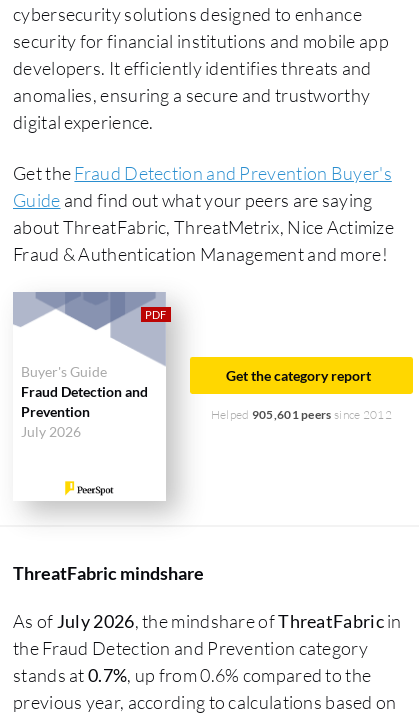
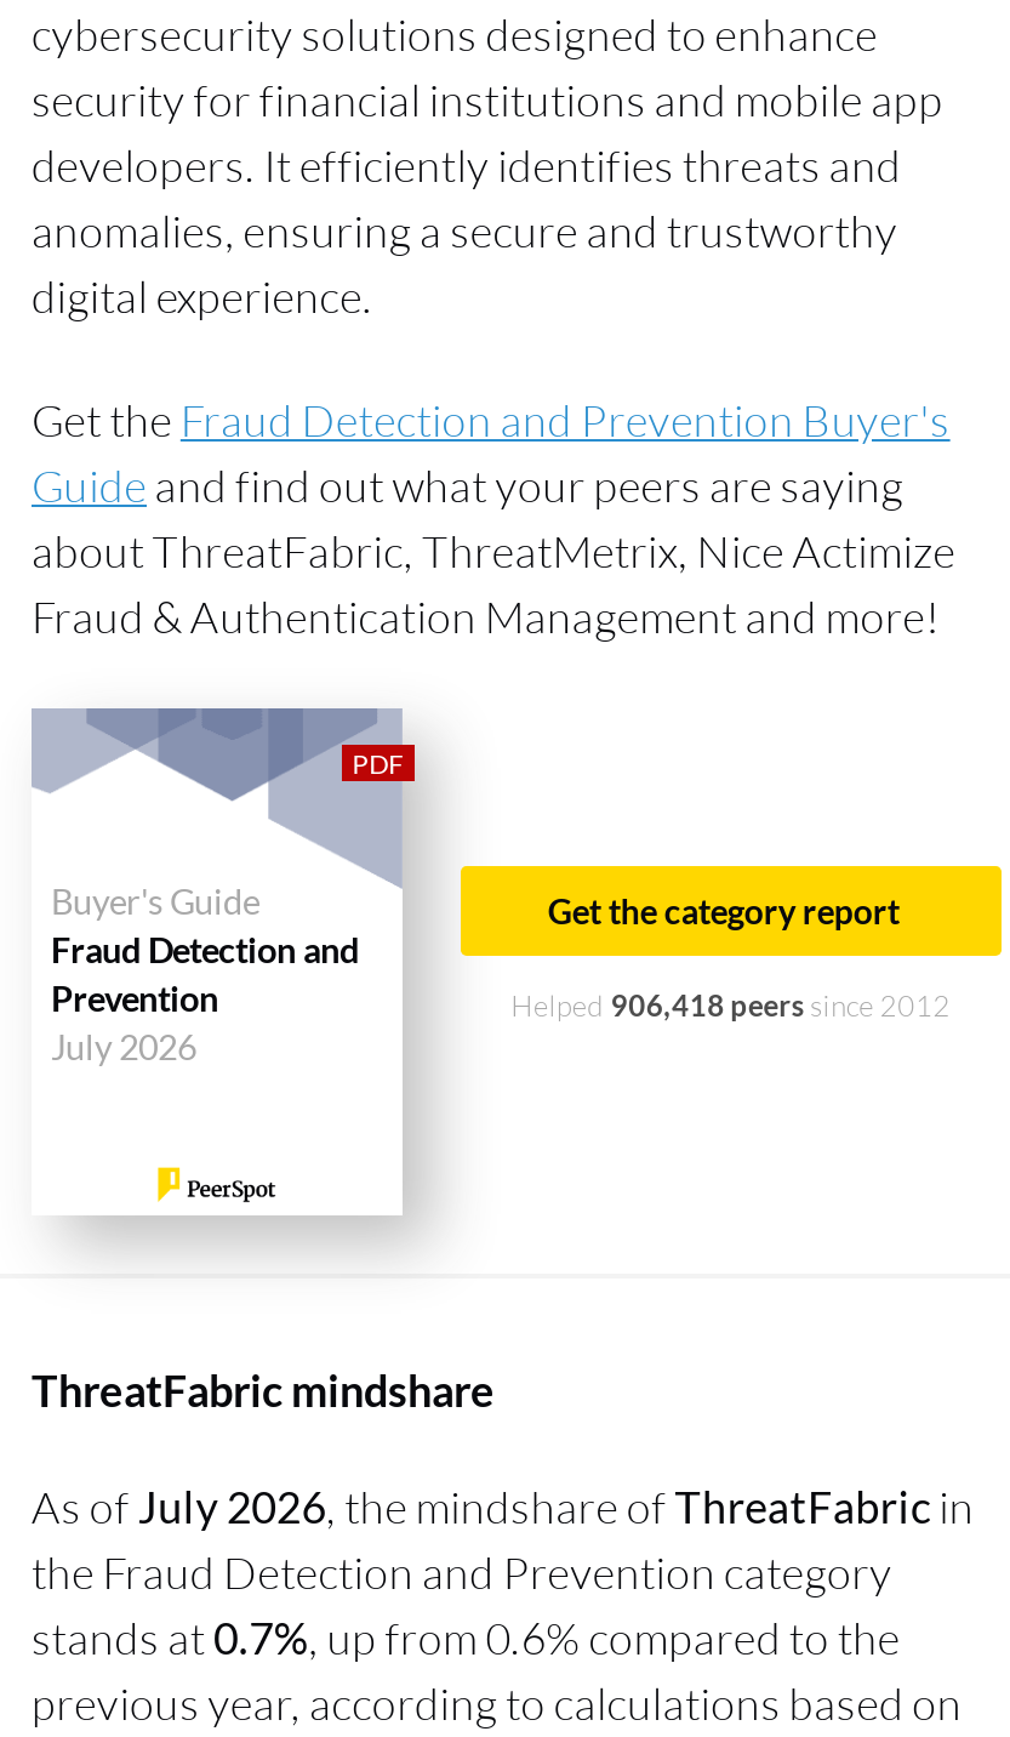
[211,407,392,422] Helped 905,601 peers since 2012 -> [511,988,951,1024] Helped 906,418 peers since 2012

